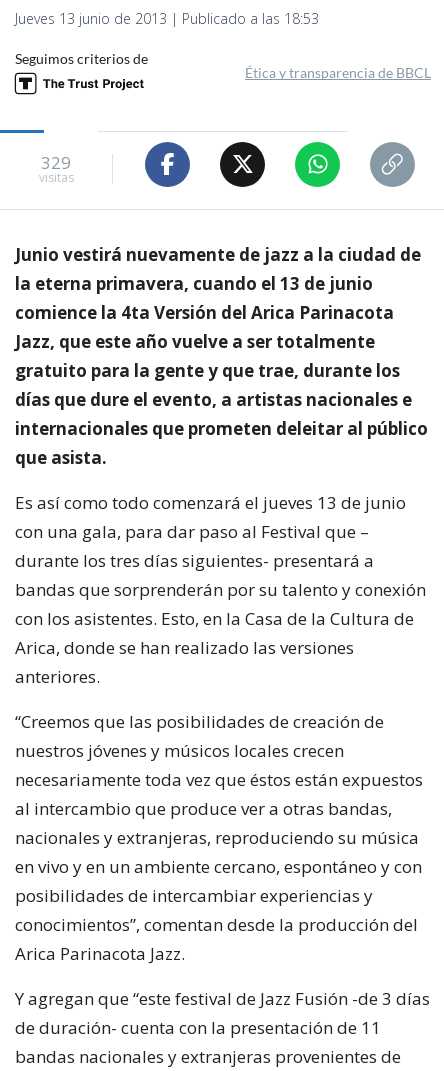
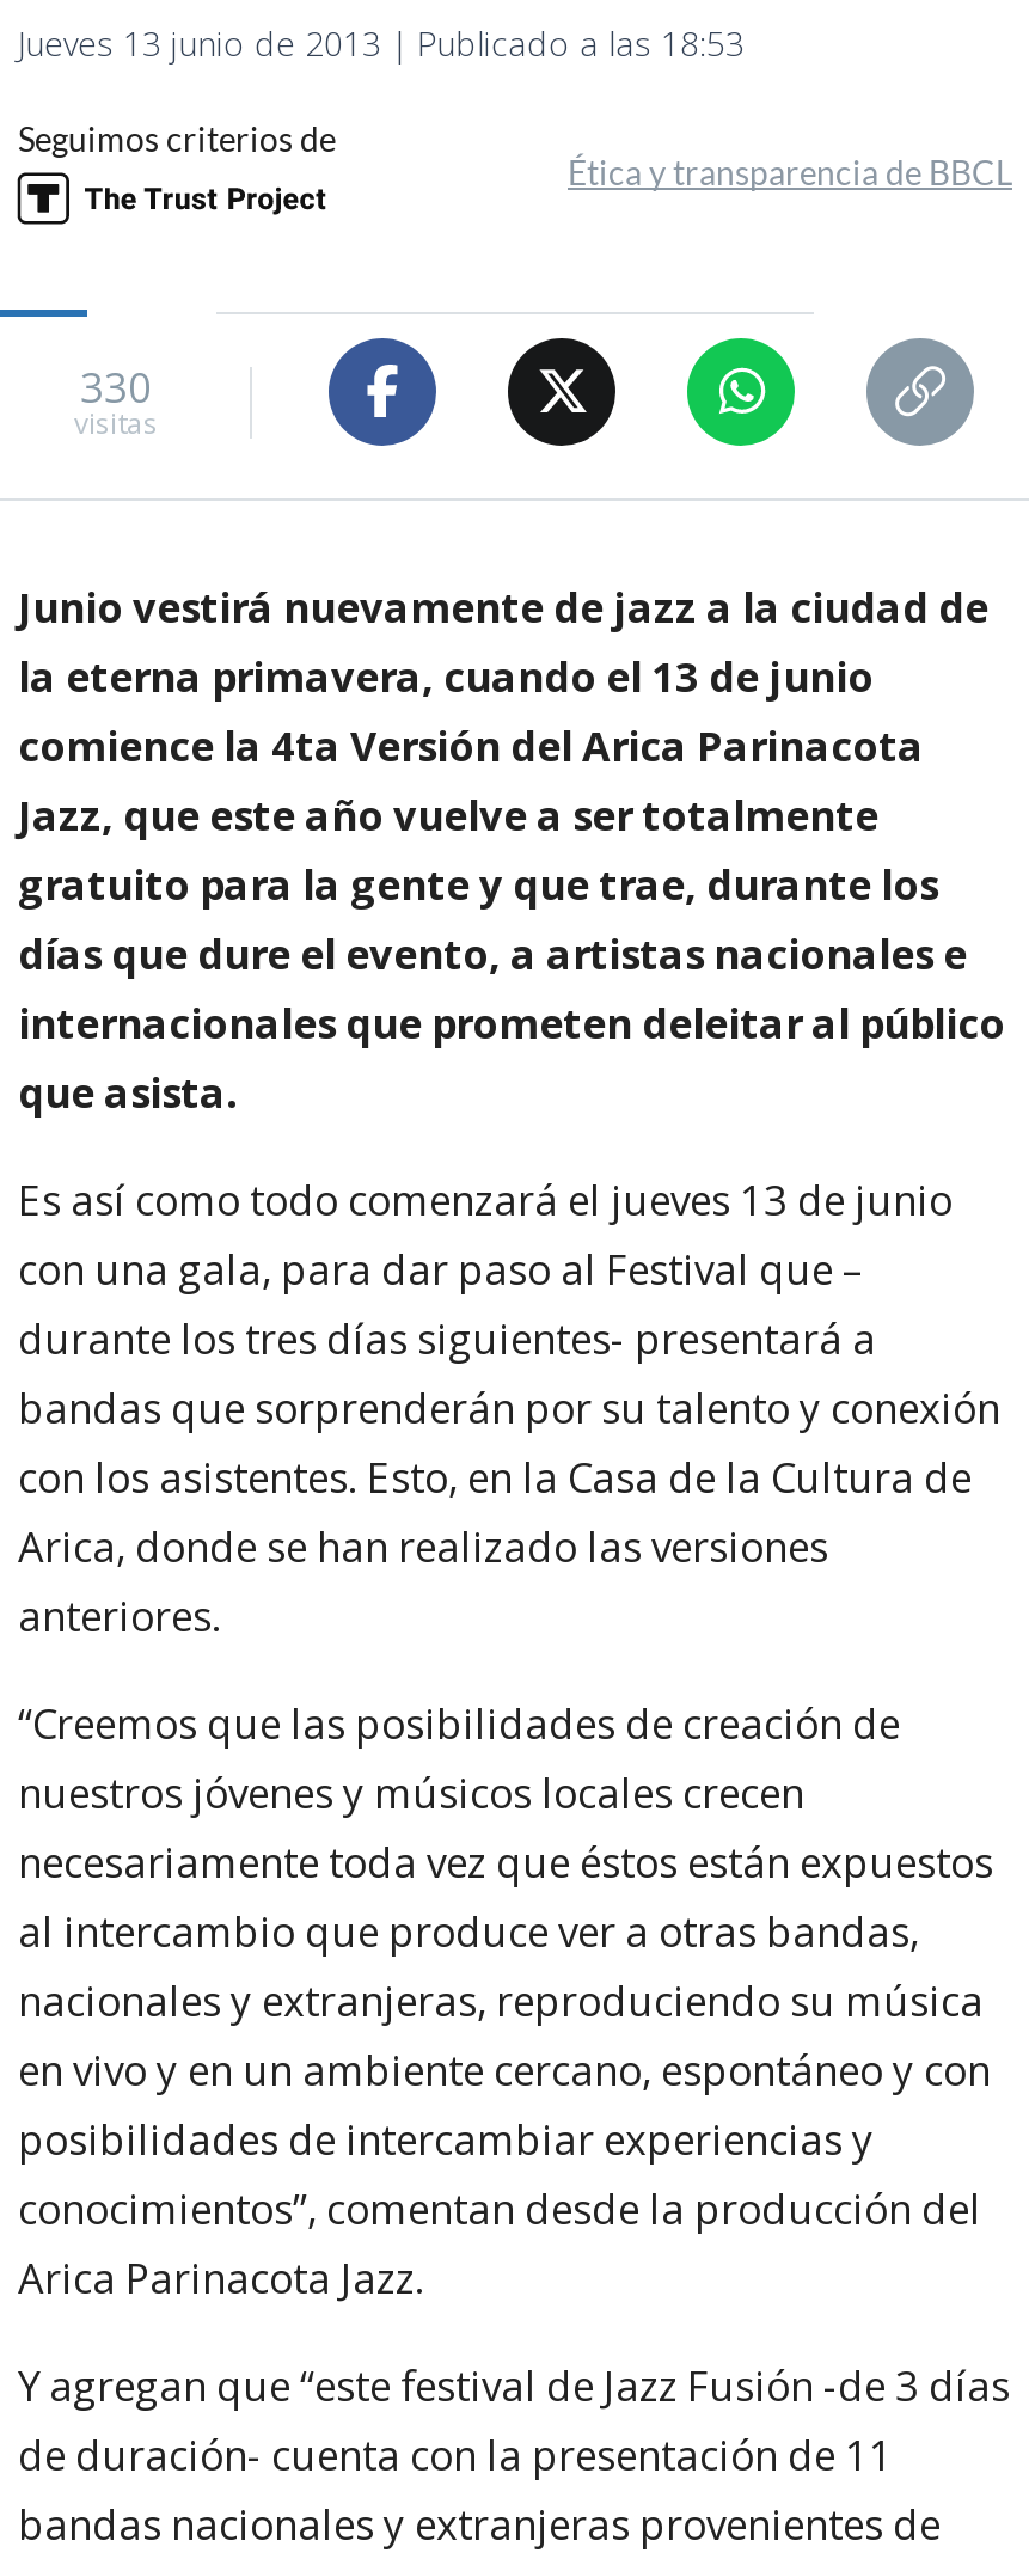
[41,151,71,174] 329 -> [80,360,152,415] 330

